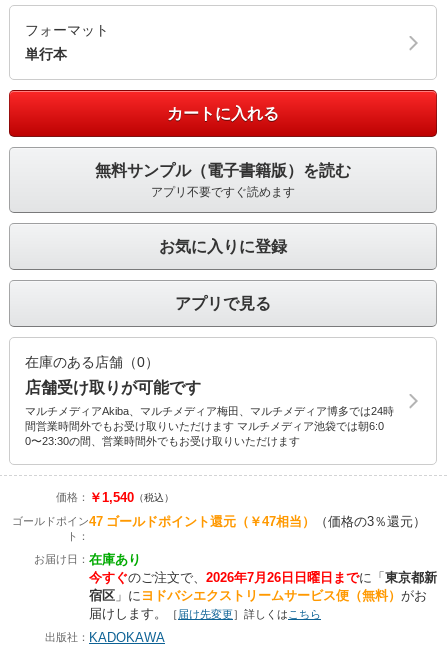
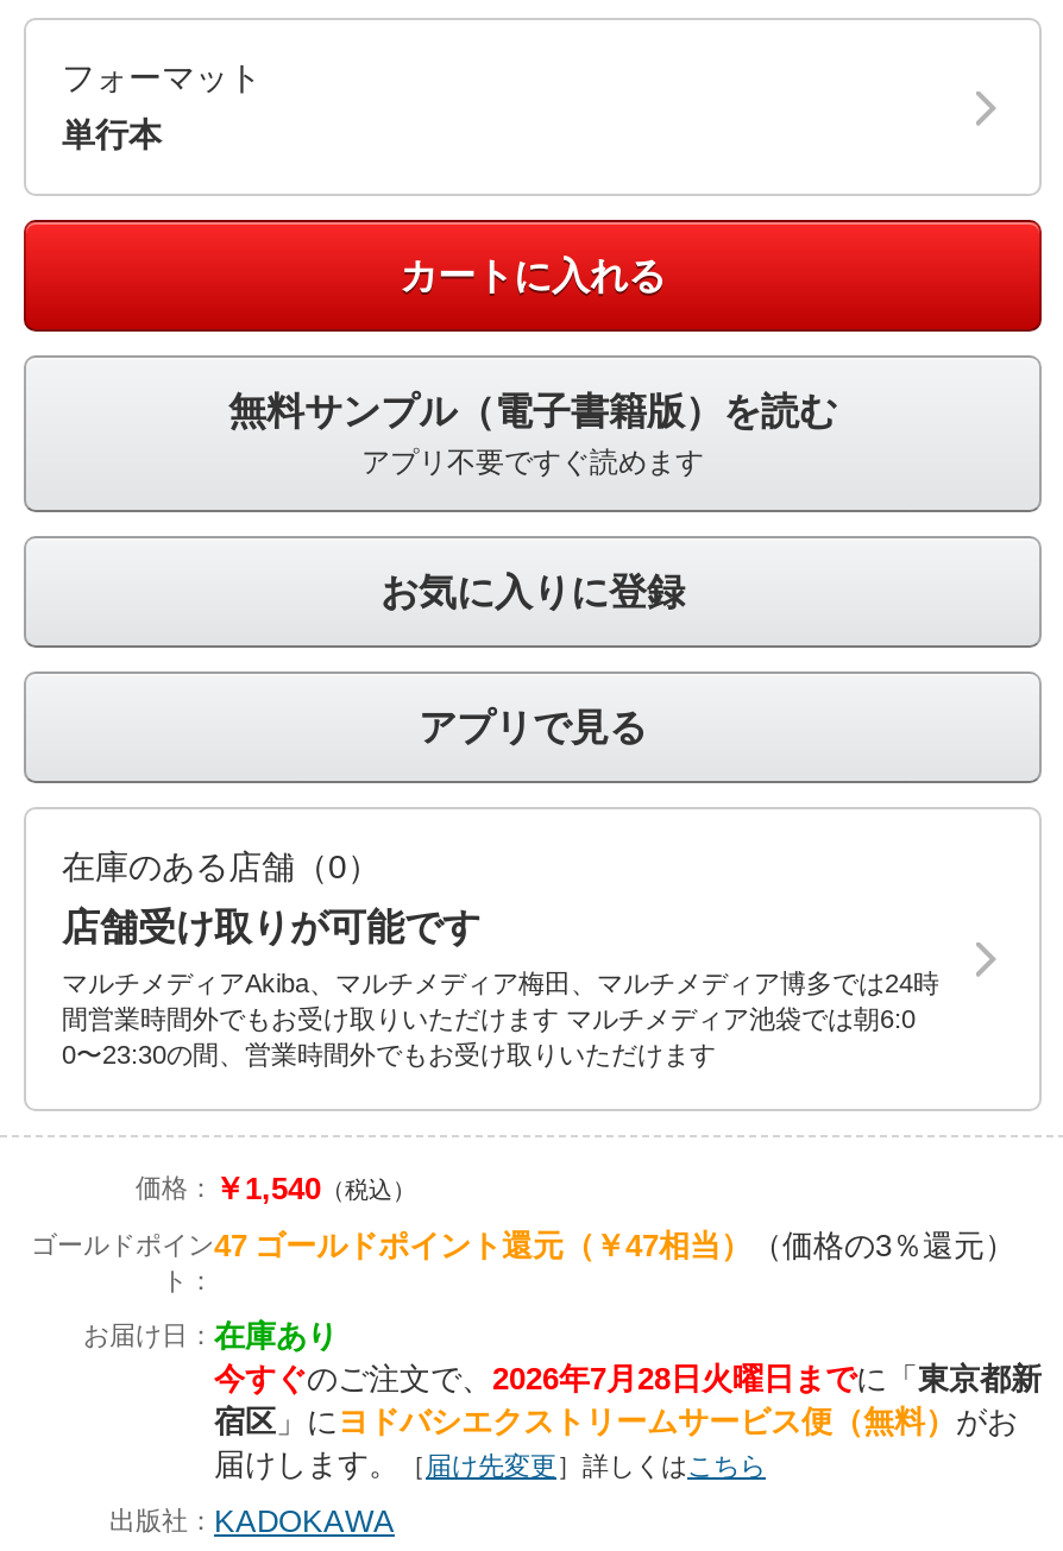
[89,570,437,585] 今すぐのご注文で、2026年7月26日日曜日までに「東京都新 -> [214,1361,1042,1396] 今すぐのご注文で、2026年7月28日火曜日までに「東京都新

